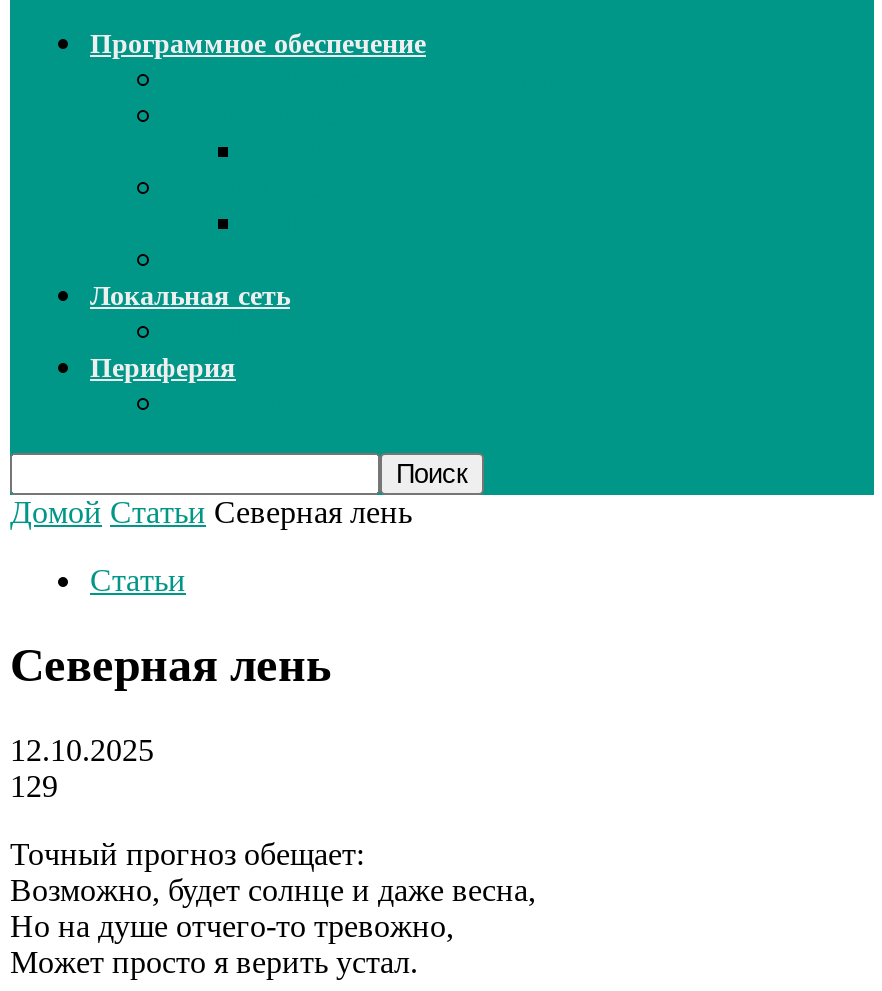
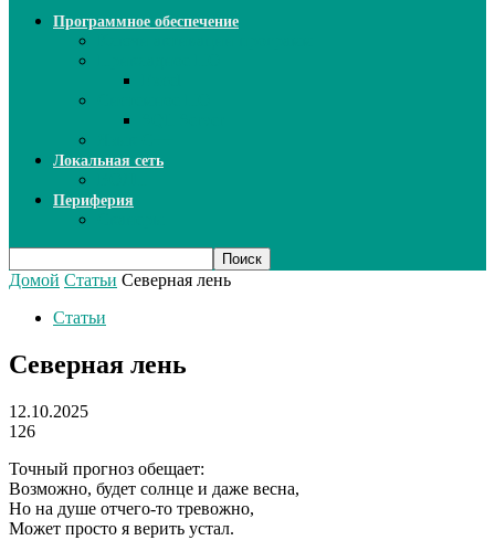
[10,769,58,803] 129 -> [9,422,35,441] 126

